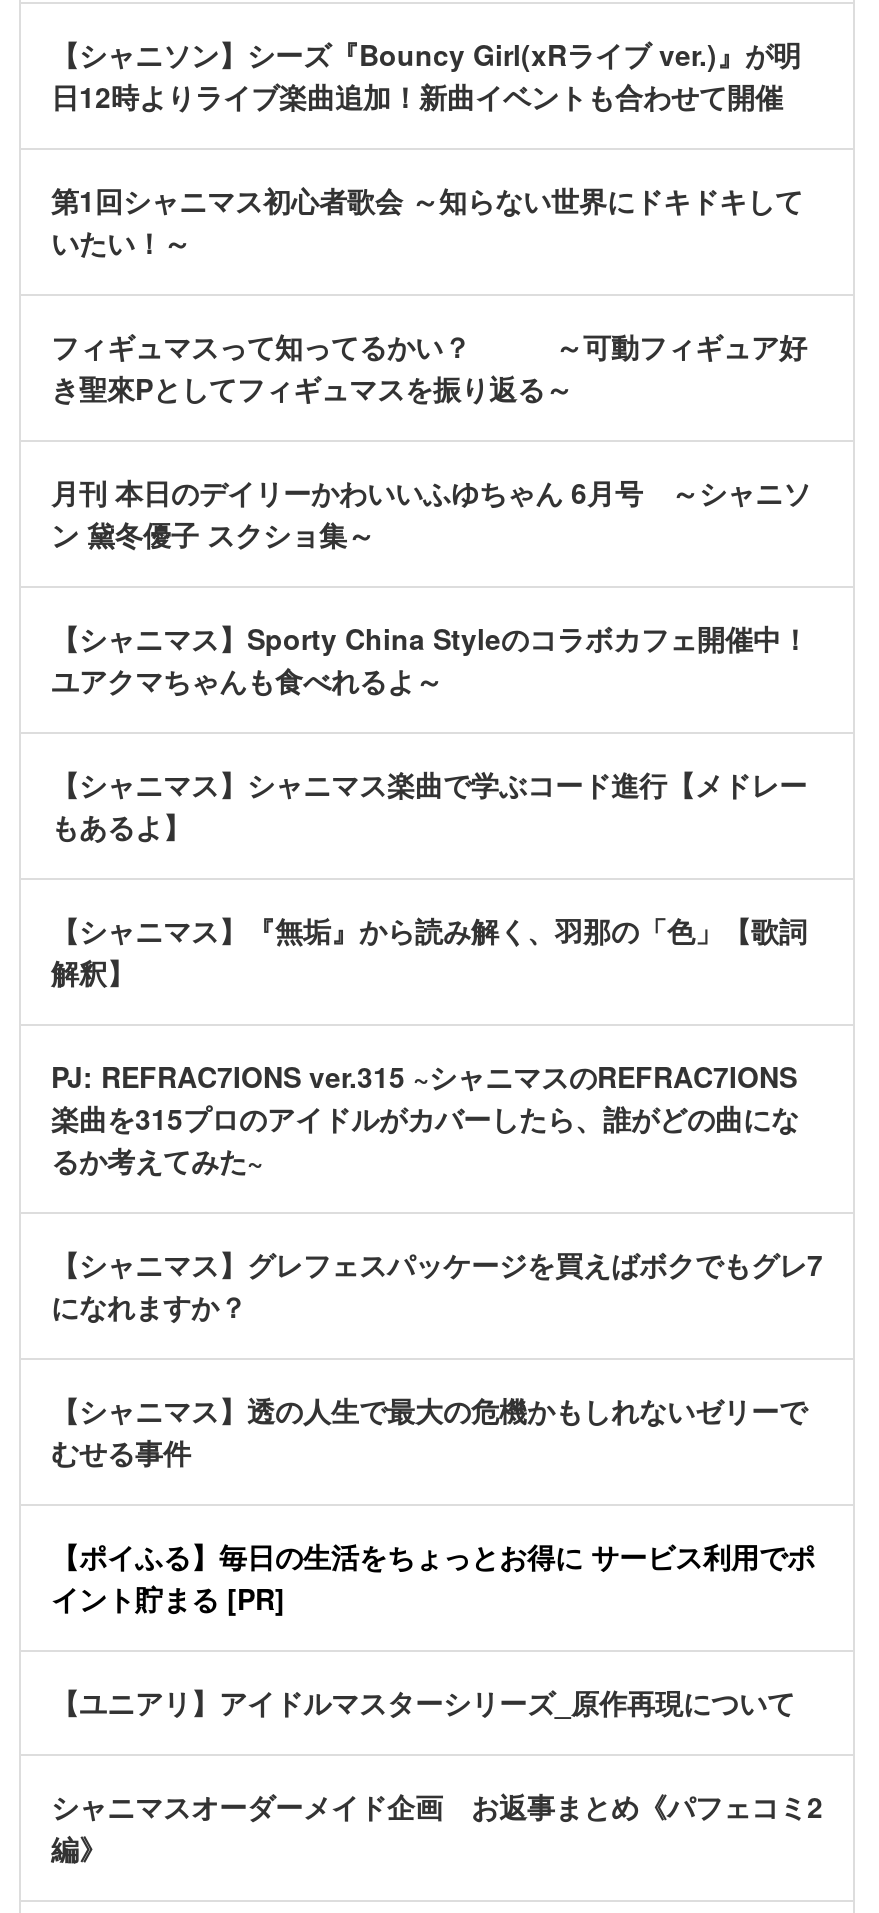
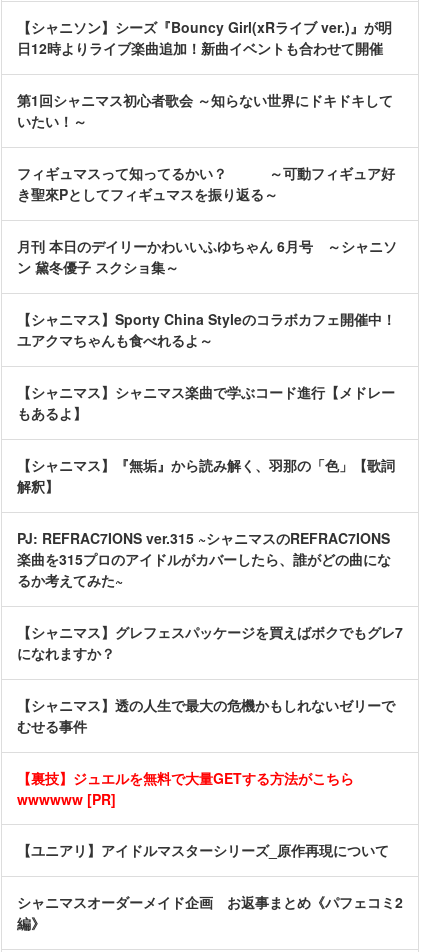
[51,1536,815,1618] 【ポイふる】毎日の生活をちょっとお得に サービス利用でポ | イント貯まる [PR] -> [17,768,354,809] 【裏技】ジュエルを無料で大量GETする方法がこちら | wwwwww [PR]

